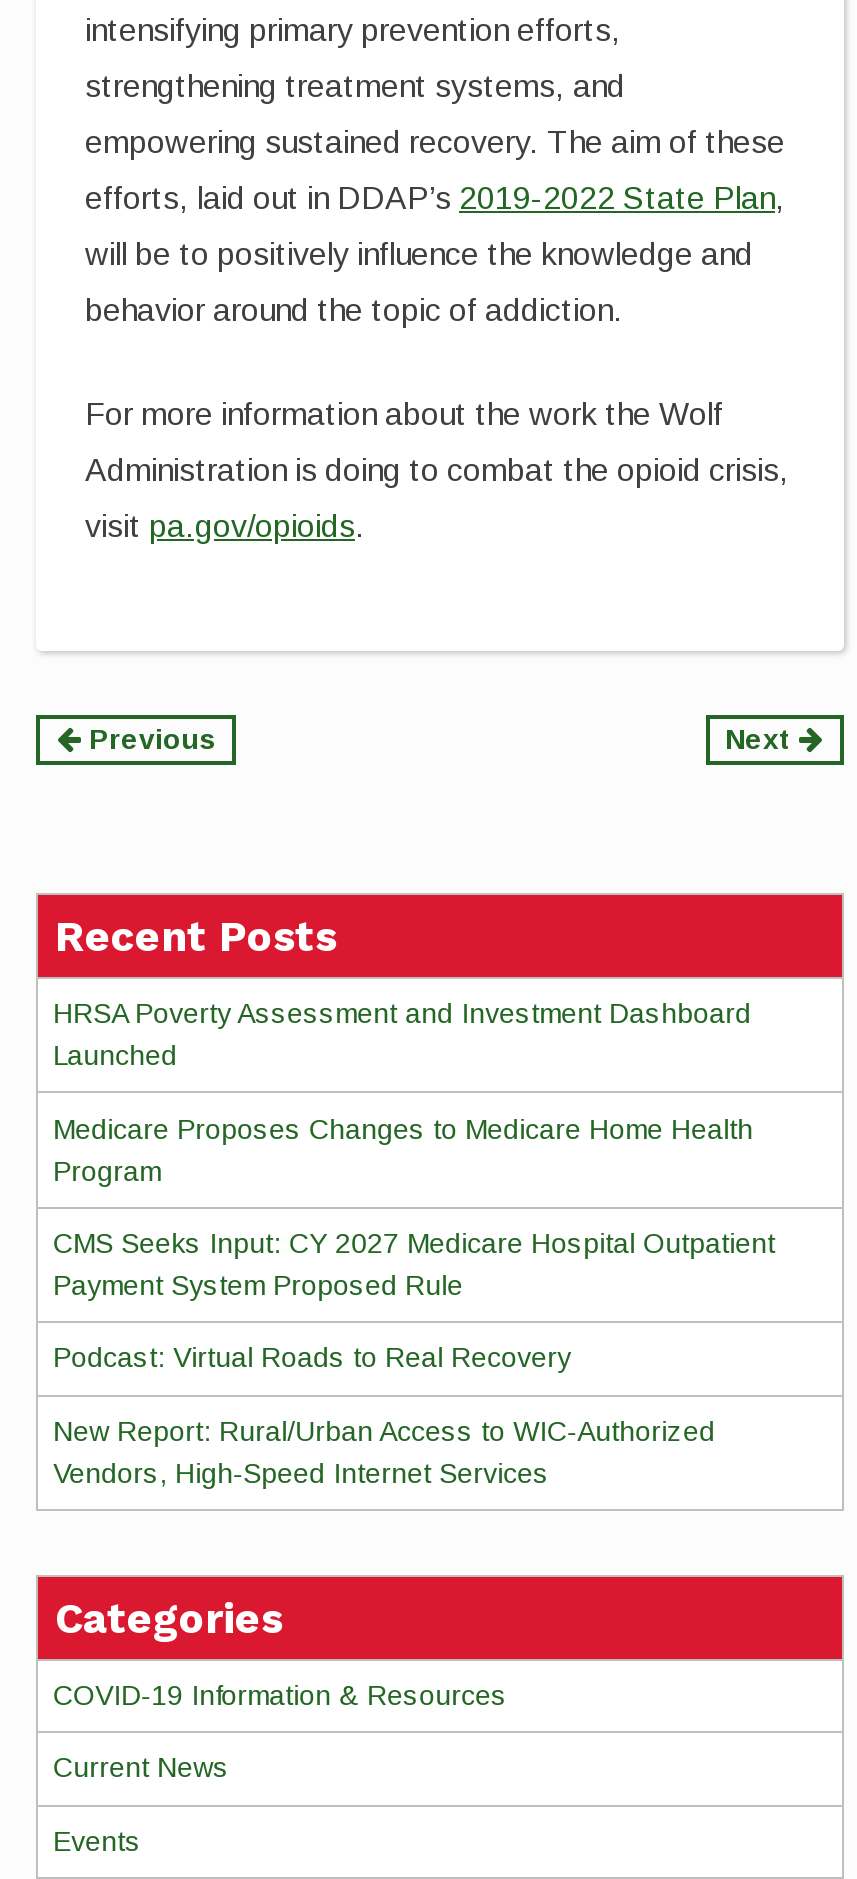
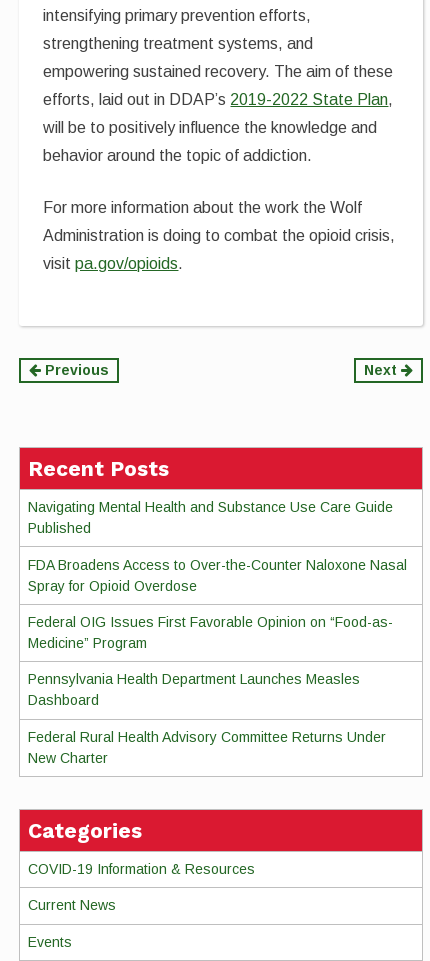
[53,997,751,1071] HRSA Poverty Assessment and Investment Dashboard | Launched -> [28,499,393,536] Navigating Mental Health and Substance Use Care Guide | Published
[53,1112,753,1186] Medicare Proposes Changes to Medicare Home Health | Program -> [28,557,407,594] FDA Broadens Access to Over-the-Counter Naloxone Nasal | Spray for Opioid Overdose
[53,1227,775,1301] CMS Seeks Input: CY 2027 Medicare Hospital Outpatient | Payment System Proposed Rule -> [28,614,393,651] Federal OIG Issues First Favorable Opinion on “Food-as- | Medicine” Program
[53,1342,571,1374] Podcast: Virtual Roads to Real Recovery -> [28,671,360,708] Pennsylvania Health Department Launches Measles | Dashboard
[53,1414,715,1488] New Report: Rural/Urban Access to WIC-Authorized | Vendors, High-Speed Internet Services -> [28,729,386,766] Federal Rural Health Advisory Committee Returns Under | New Charter

